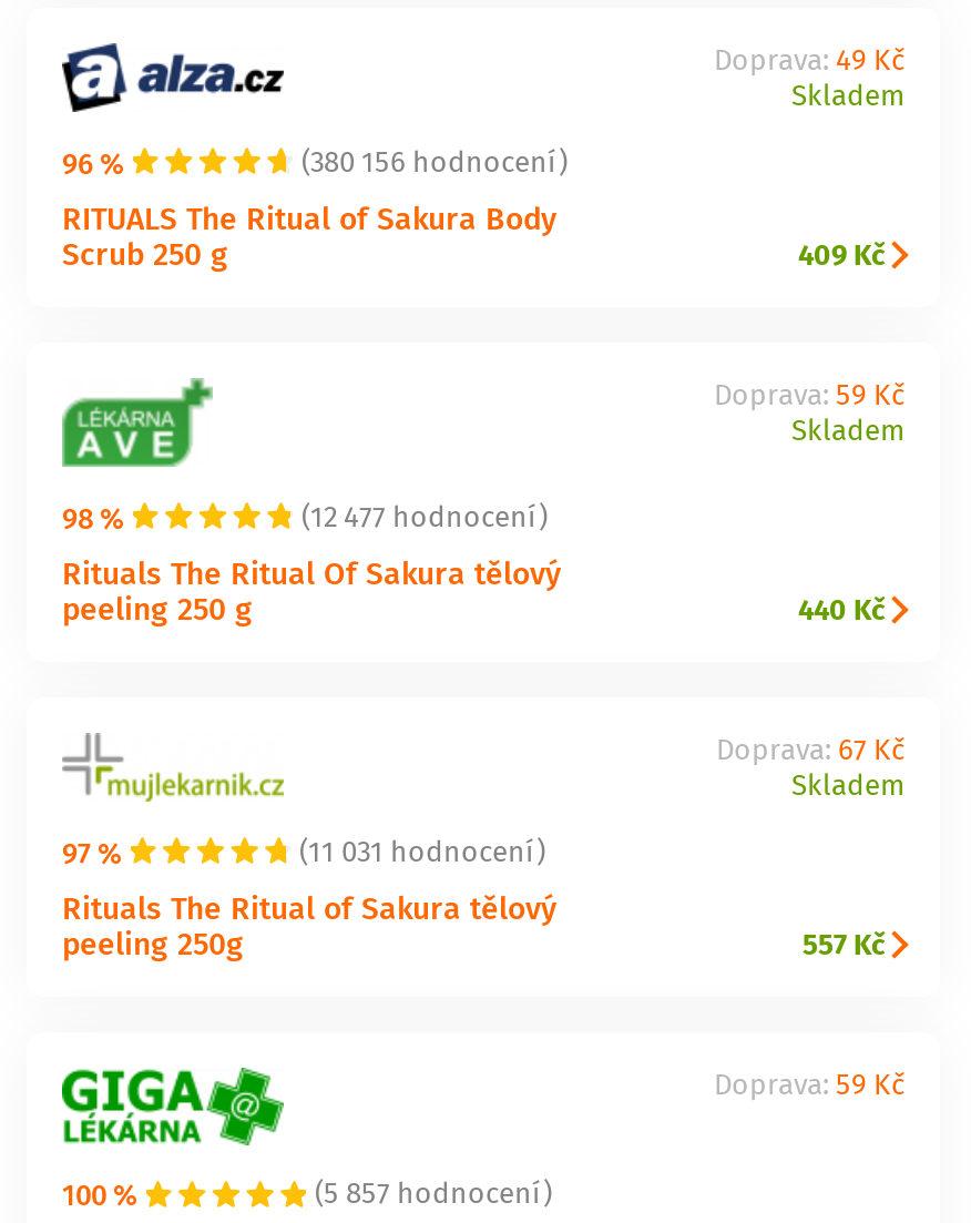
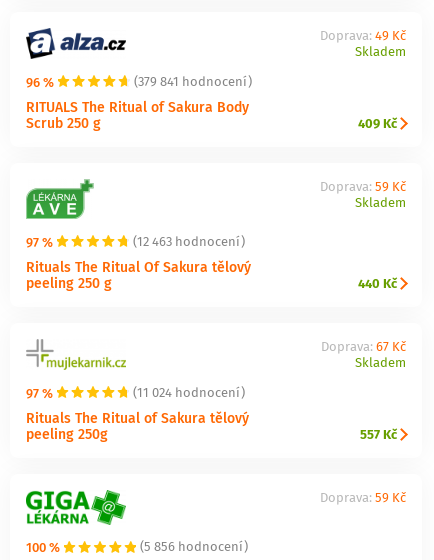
[301,140,568,183] (380 156 hodnocení) -> [134,72,252,91] (379 841 hodnocení)
[62,495,124,540] 98 % -> [26,232,53,252] 97 %
[301,495,548,537] (12 477 hodnocení) -> [133,232,245,251] (12 463 hodnocení)
[299,829,545,872] (11 031 hodnocení) -> [133,382,245,401] (11 024 hodnocení)
[315,1173,552,1215] (5 857 hodnocení) -> [140,537,248,556] (5 856 hodnocení)

